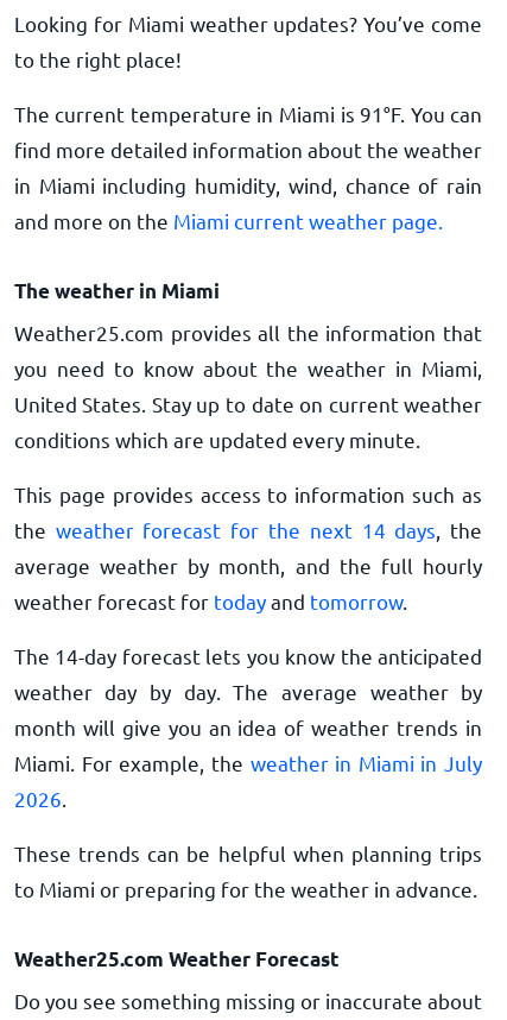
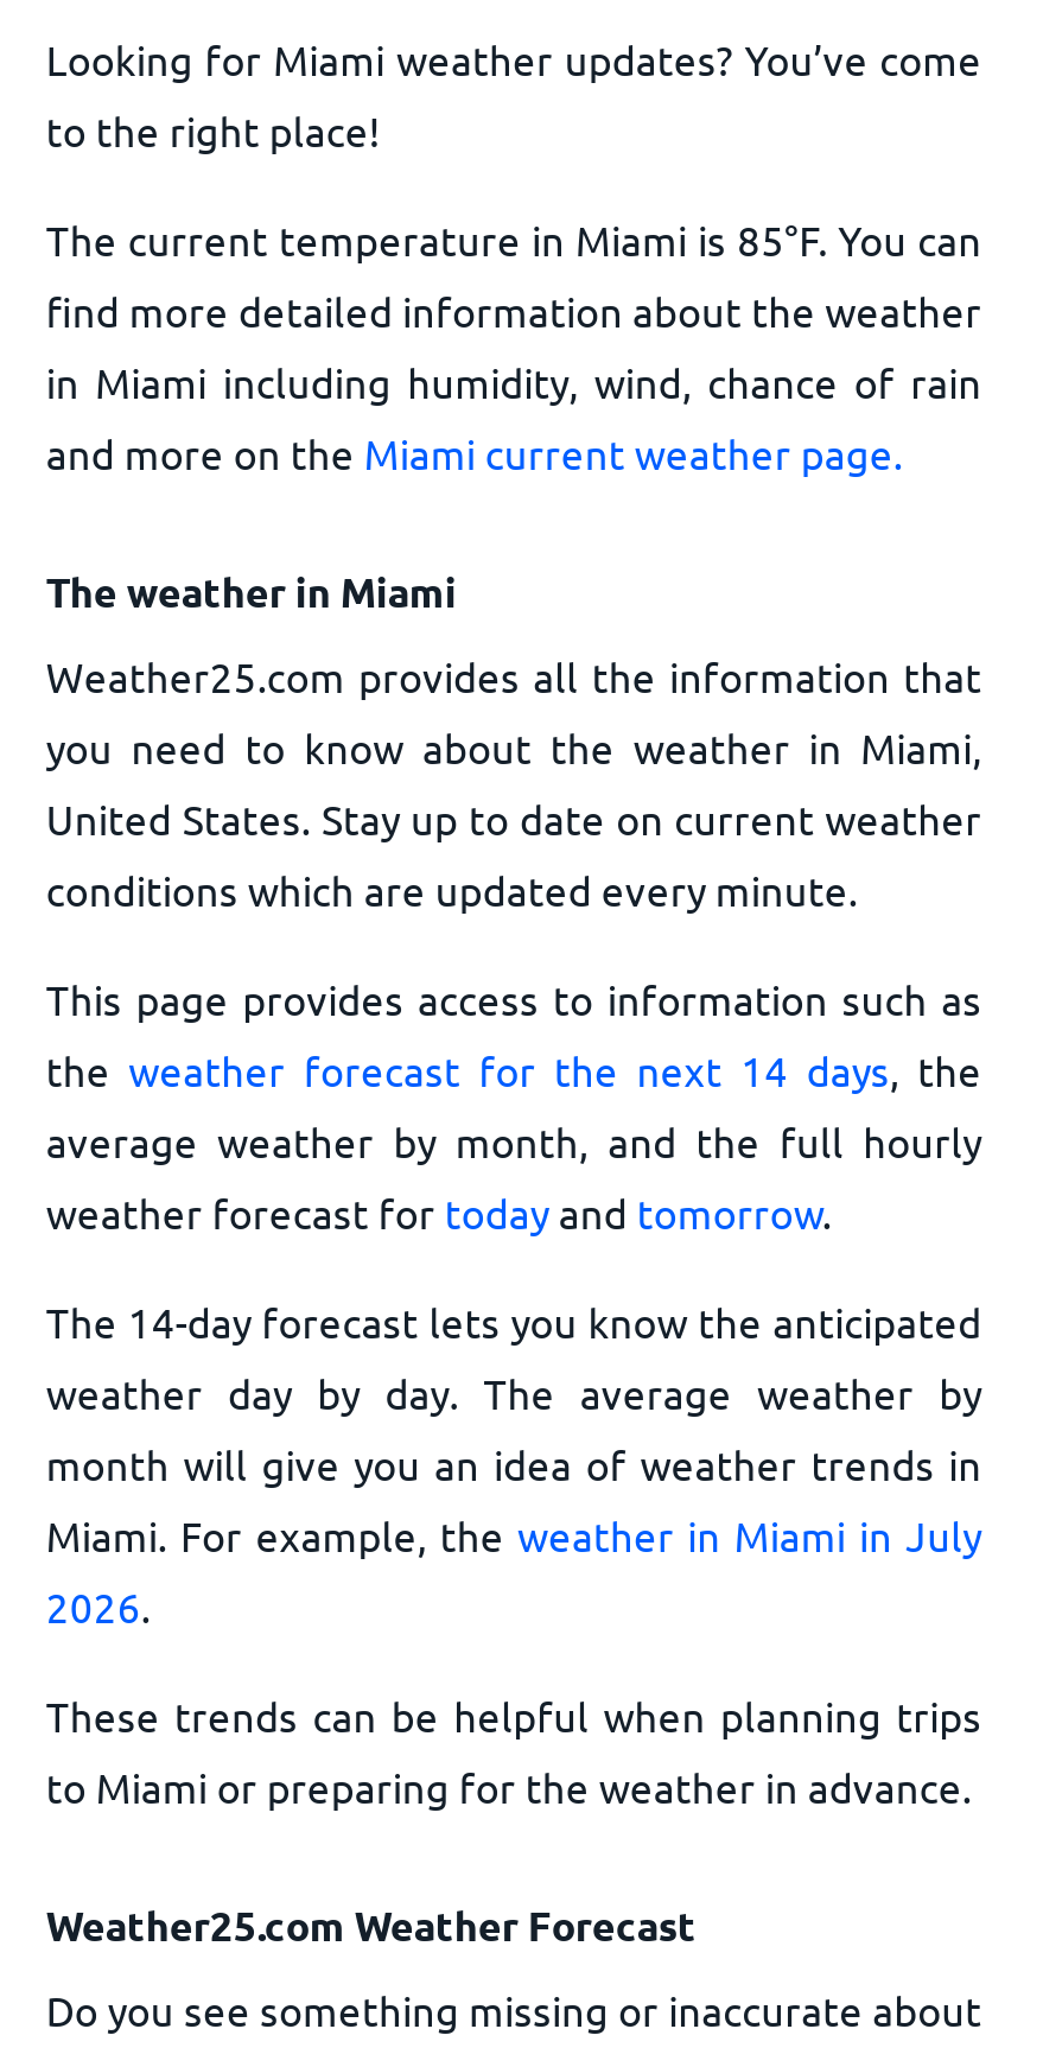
[14,101,482,126] The current temperature in Miami is 91°F. You can -> [46,214,982,263] The current temperature in Miami is 85°F. You can

